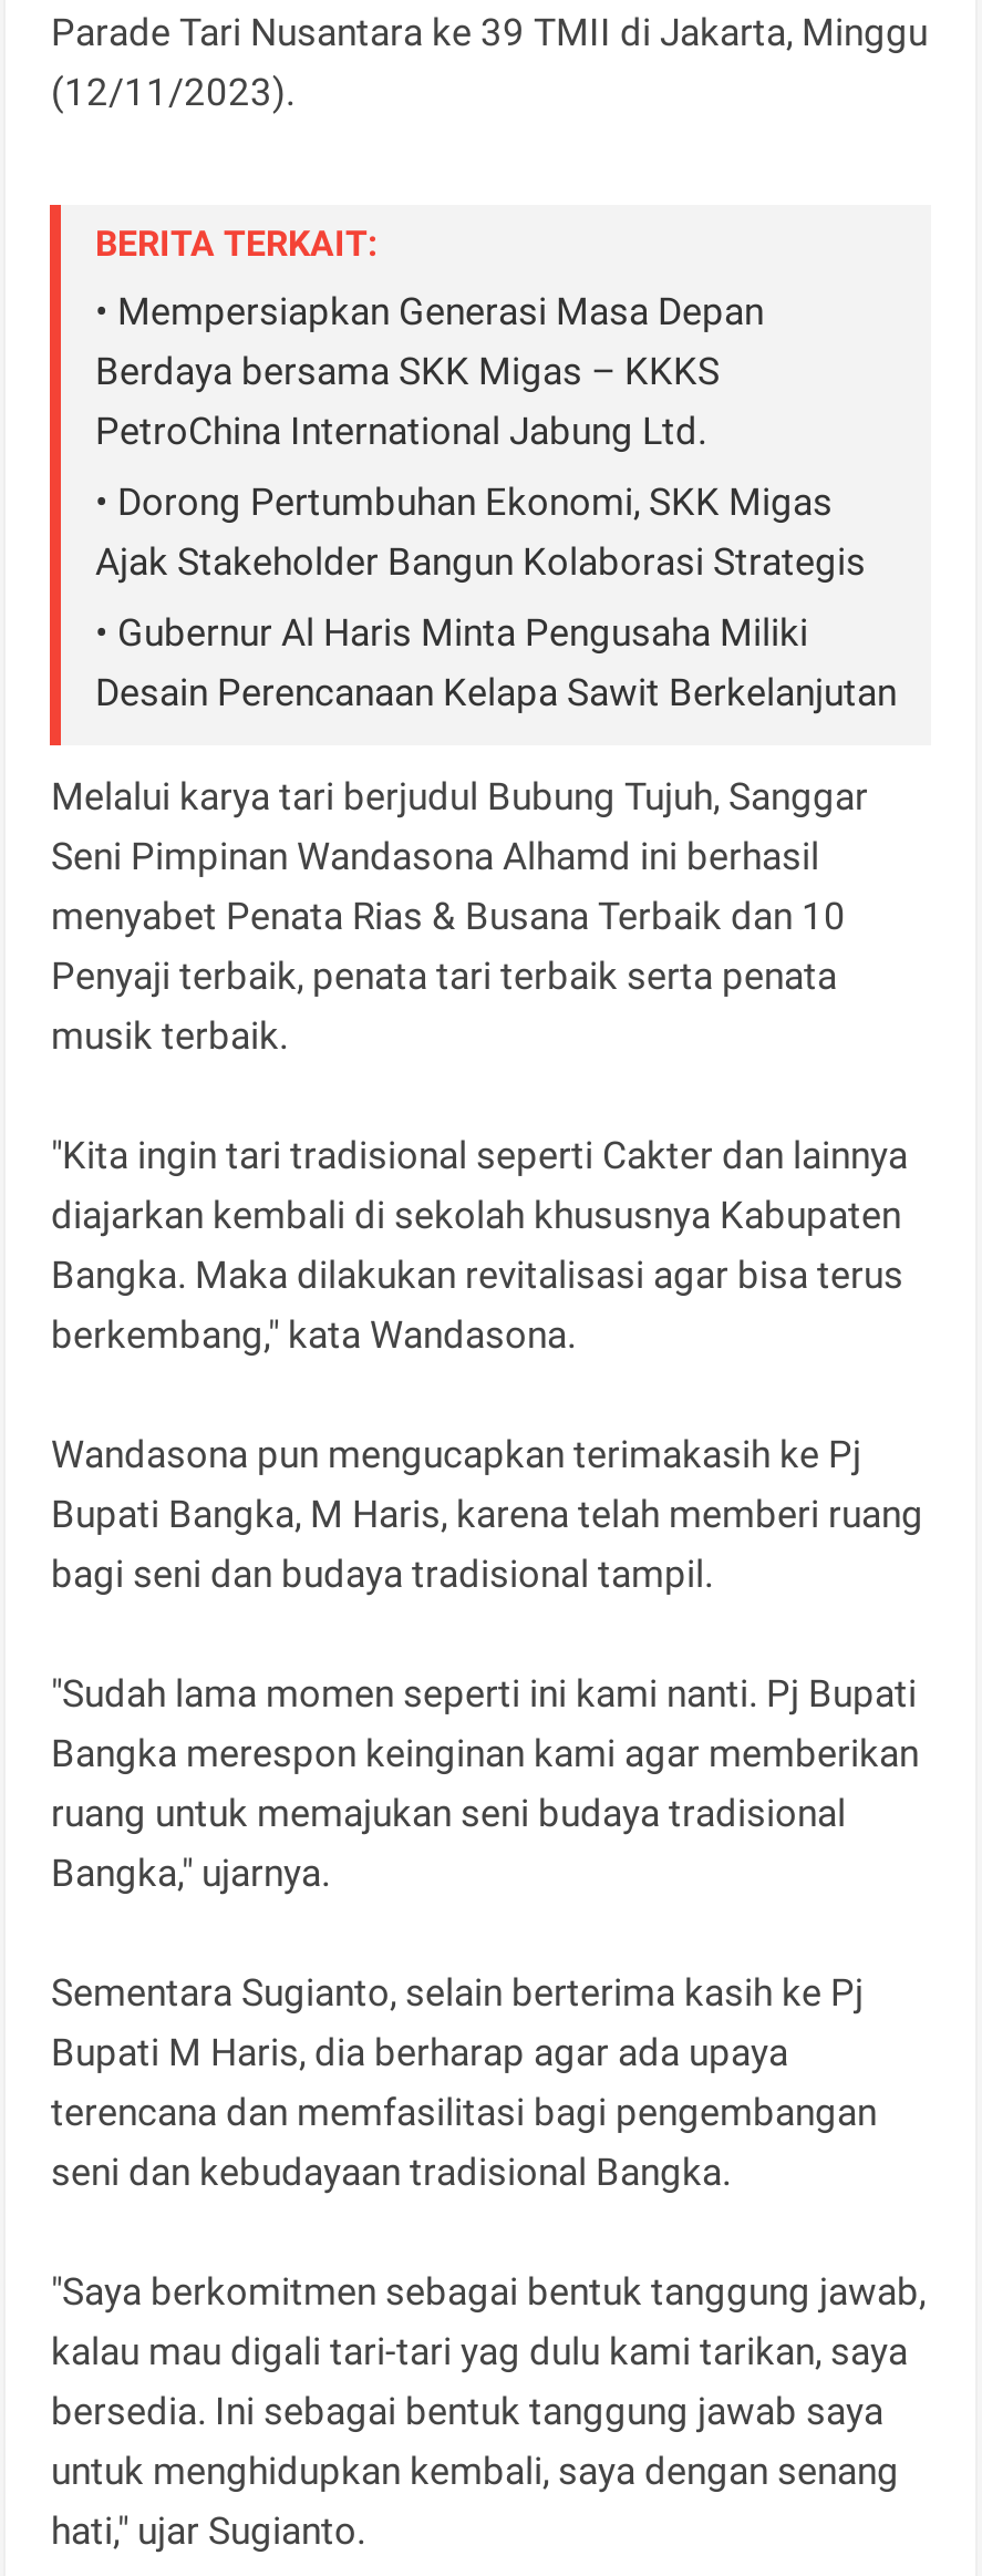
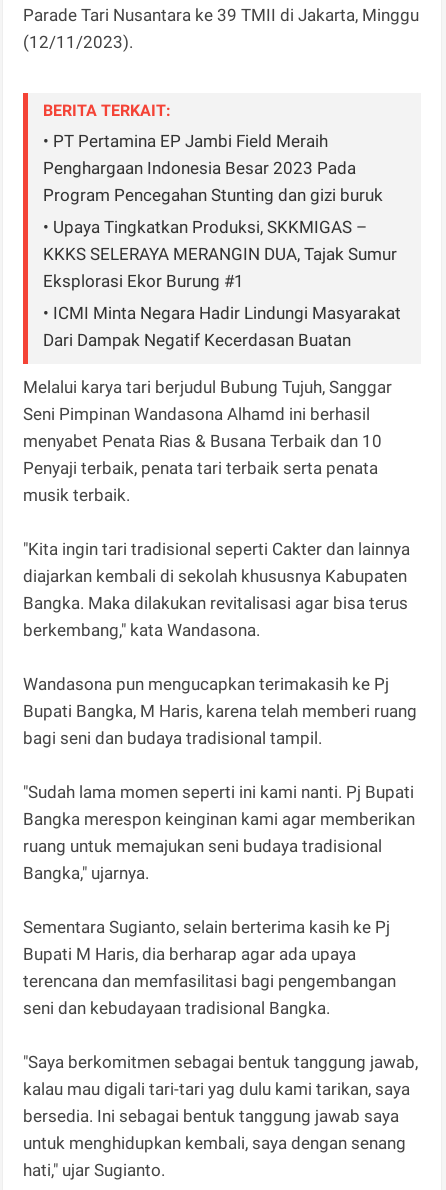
[95,289,764,453] • Mempersiapkan Generasi Masa Depan | Berdaya bersama SKK Migas – KKKS | PetroChina International Jabung Ltd. -> [43,131,383,205] • PT Pertamina EP Jambi Field Meraih | Penghargaan Indonesia Besar 2023 Pada | Program Pencegahan Stunting dan gizi buruk
[95,480,866,584] • Dorong Pertumbuhan Ekonomi, SKK Migas | Ajak Stakeholder Bangun Kolaborasi Strategis -> [43,217,397,291] • Upaya Tingkatkan Produksi, SKKMIGAS – | KKKS SELERAYA MERANGIN DUA, Tajak Sumur | Eksplorasi Ekor Burung #1
[95,611,897,715] • Gubernur Al Haris Minta Pengusaha Miliki | Desain Perencanaan Kelapa Sawit Berkelanjutan -> [43,303,401,350] • ICMI Minta Negara Hadir Lindungi Masyarakat | Dari Dampak Negatif Kecerdasan Buatan

